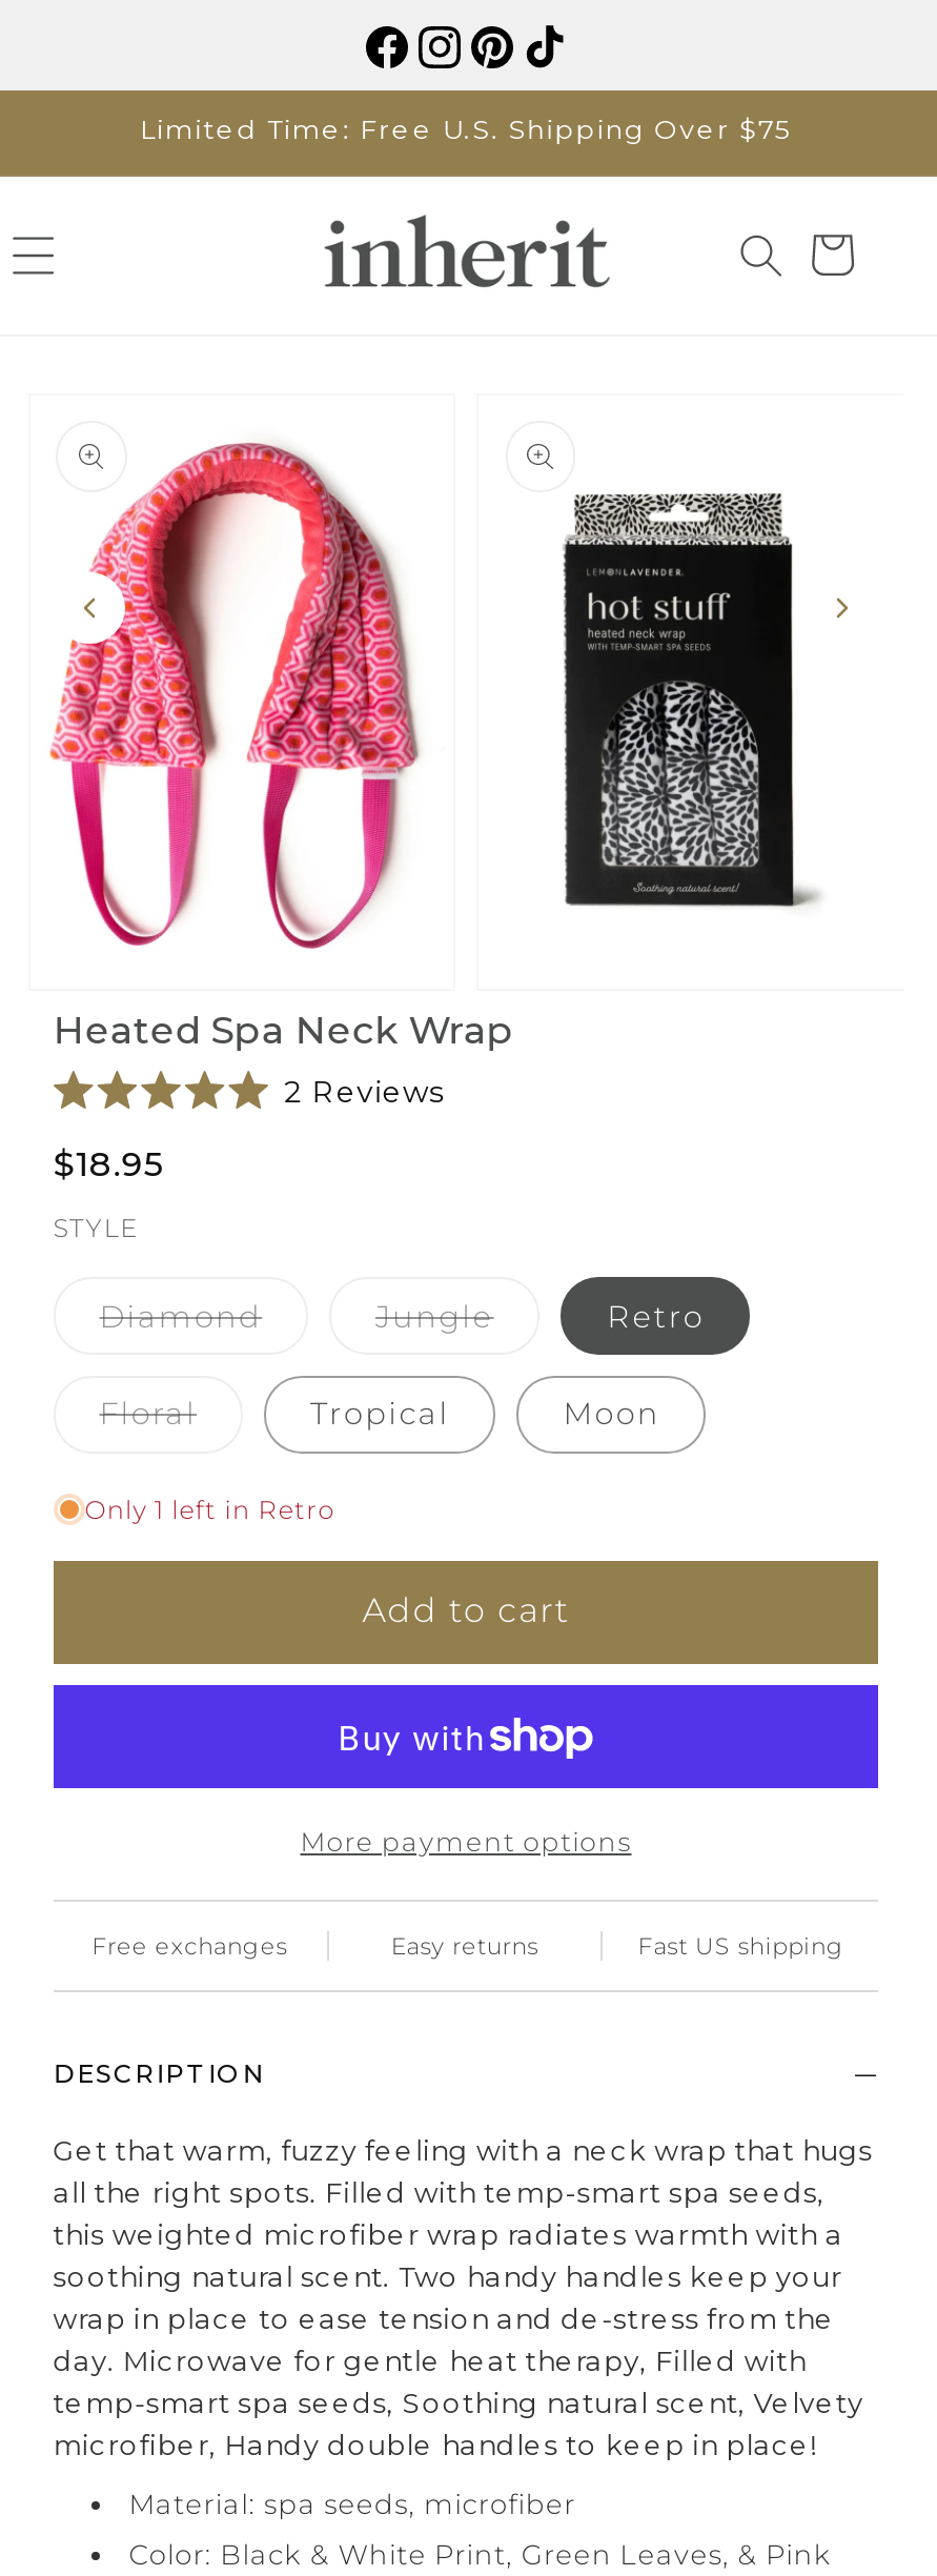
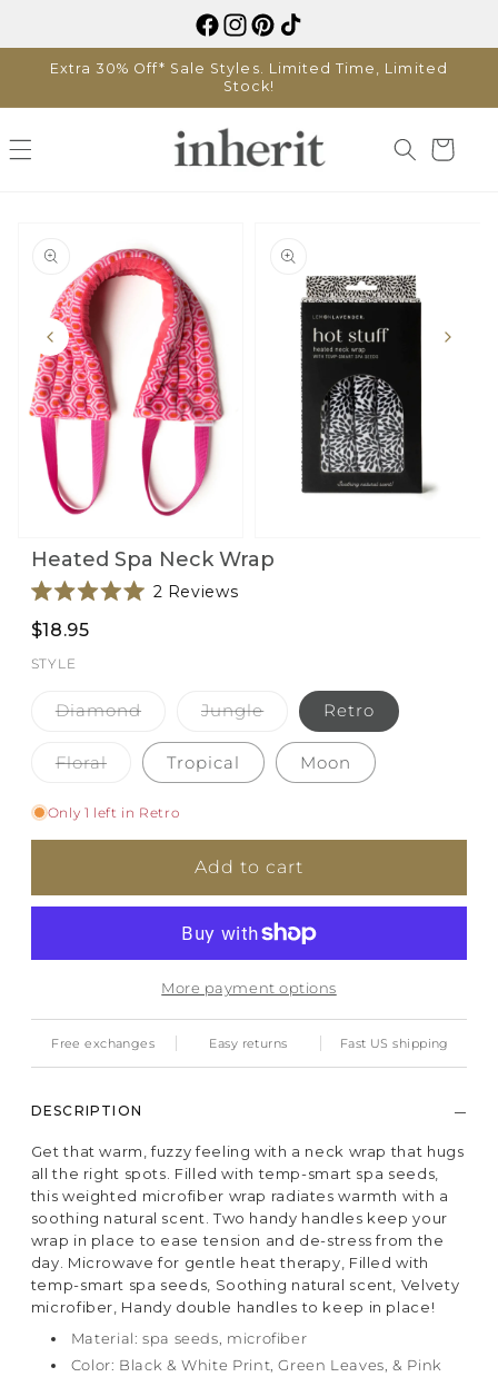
[140,113,792,144] Limited Time: Free U.S. Shipping Over $75 -> [50,60,448,94] Extra 30% Off* Sale Styles. Limited Time, Limited | Stock!

